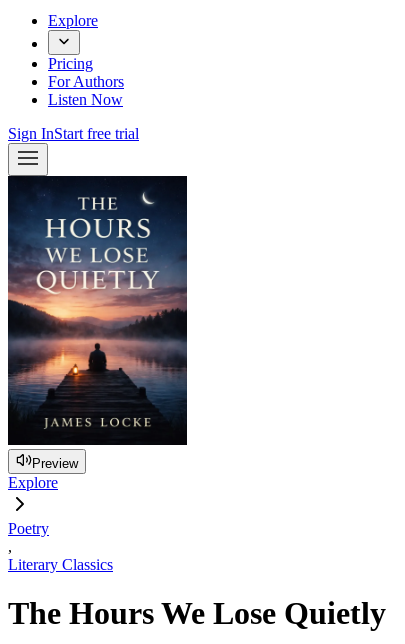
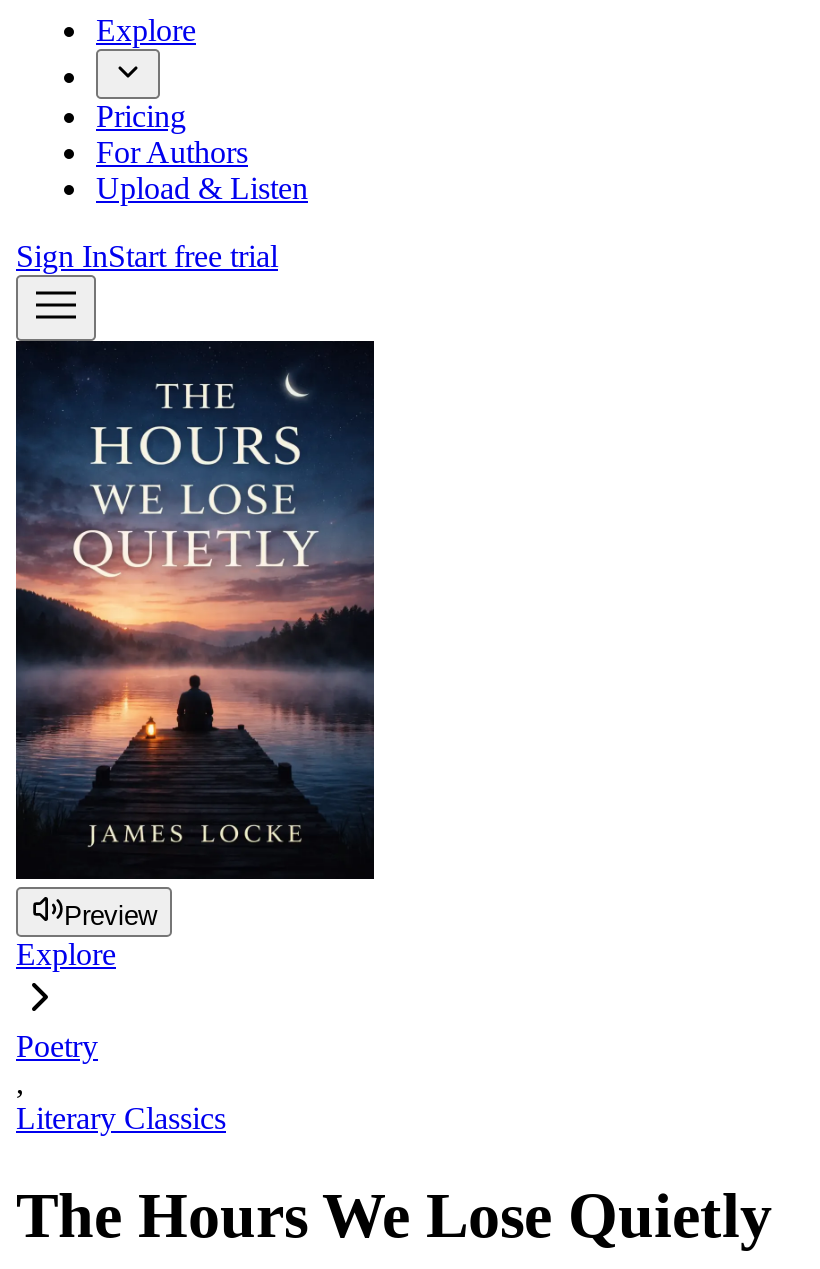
[48,91,123,108] Listen Now -> [96,171,308,205] Upload & Listen

